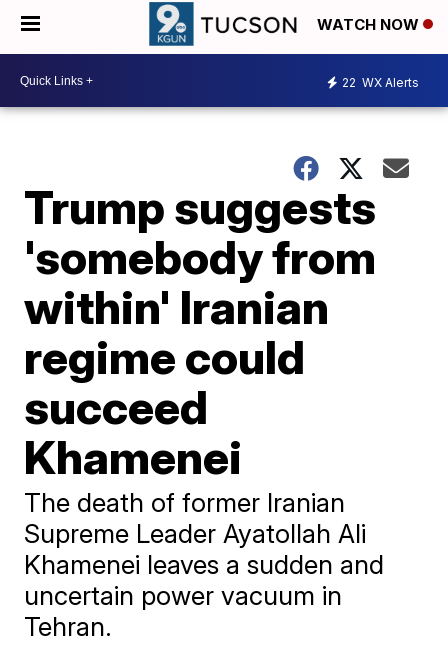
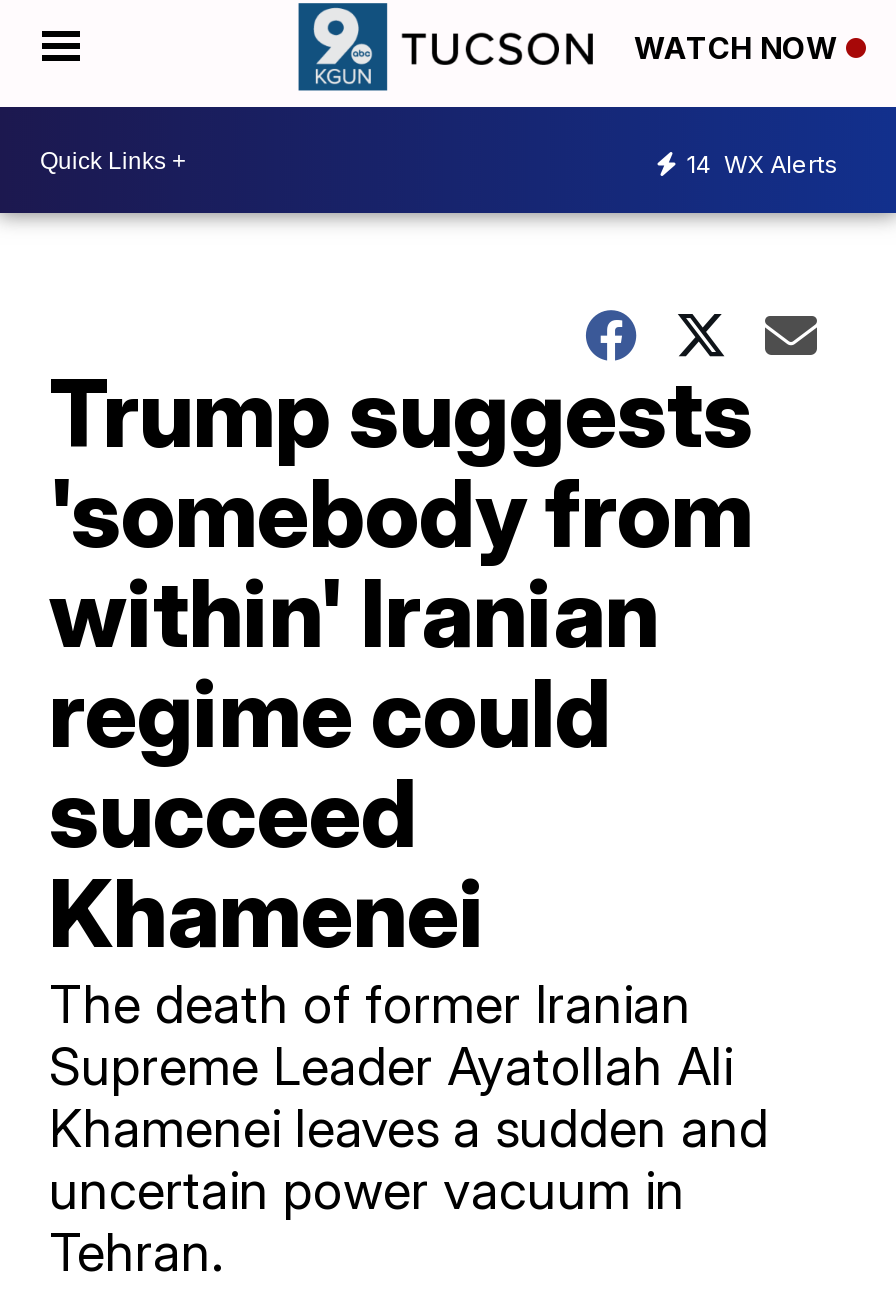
[342,74,419,89] 22 WX Alerts -> [686,148,838,178] 14 WX Alerts

